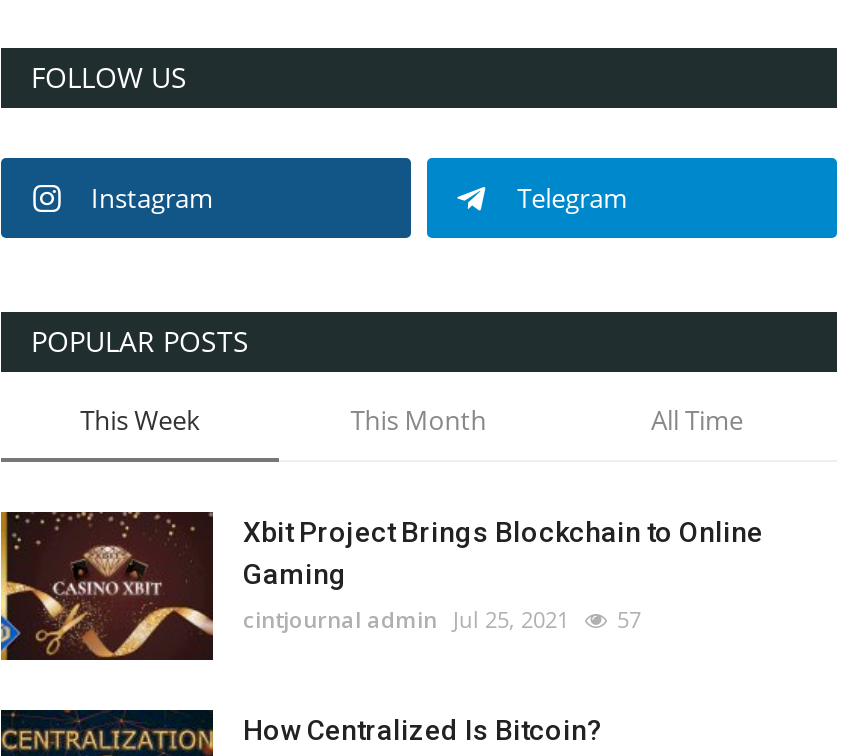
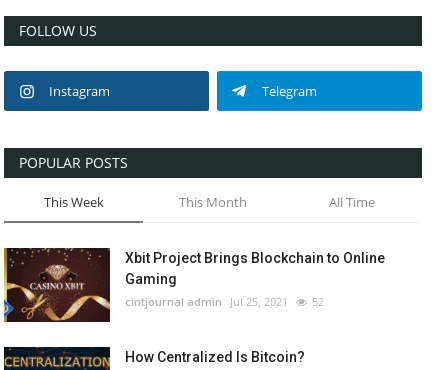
[243,603,641,633] cintjournal admin Jul 25, 2021 57 -> [125,294,324,309] cintjournal admin Jul 25, 2021 52

